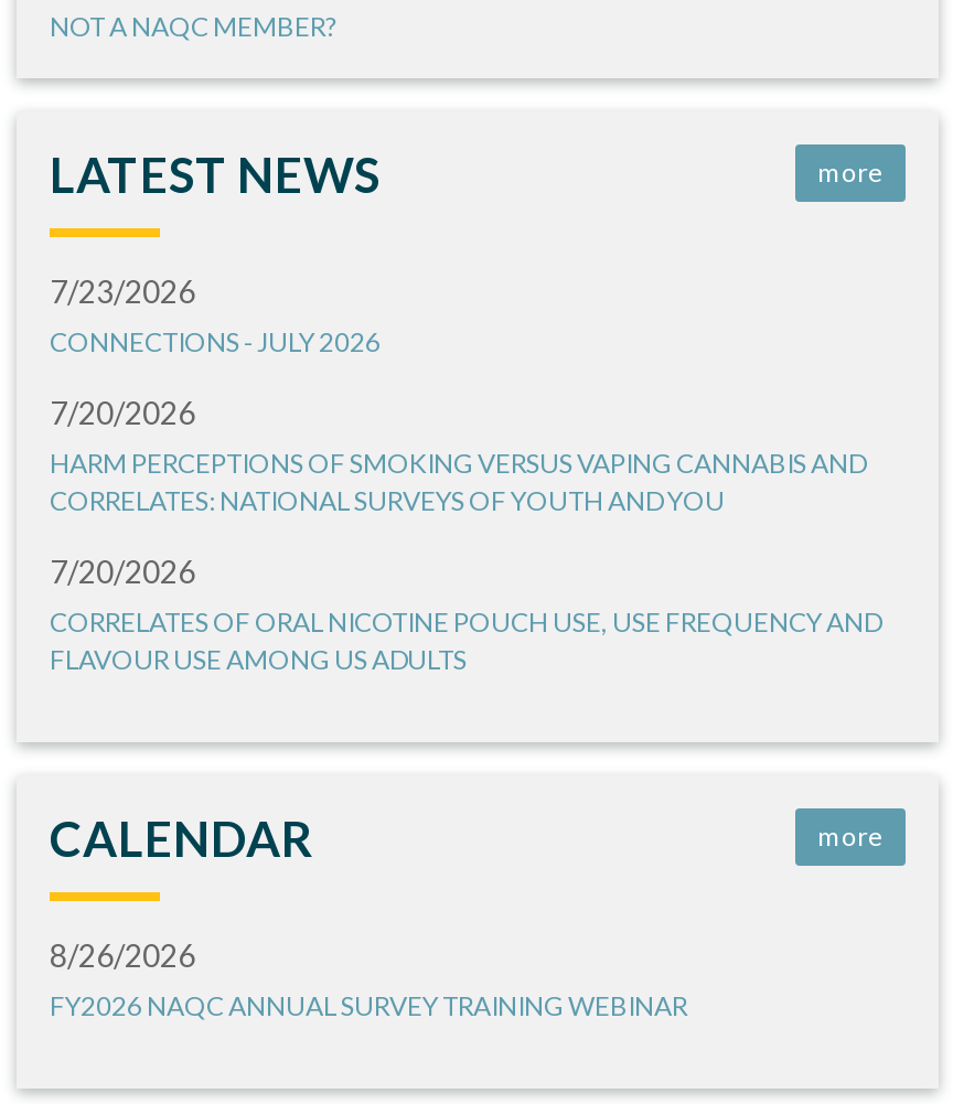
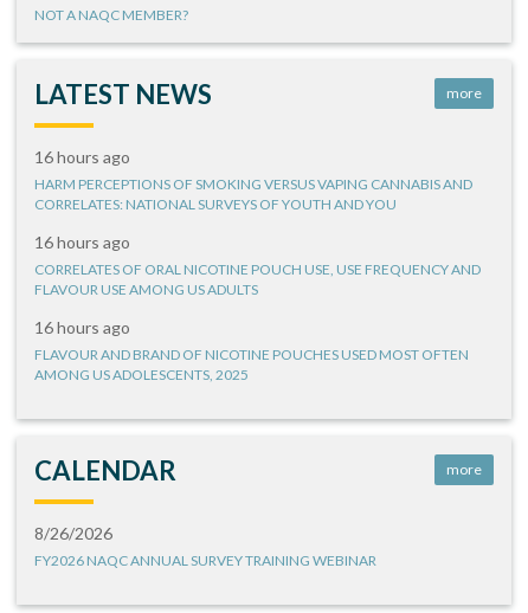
[50,272,381,431] 7/23/2026 | CONNECTIONS - JULY 2026 | 7/20/2026 -> [34,147,130,167] 16 hours ago
moved [50,447,866,517] -> [34,175,472,213]: HARM PERCEPTIONS OF SMOKING VERSUS VAPING CANNABIS AND | CORRELATES: NATIONAL SURVEYS OF YOUTH AND YOU
[50,553,195,590] 7/20/2026 -> [34,232,130,252] 16 hours ago
moved [50,605,881,676] -> [34,260,481,298]: CORRELATES OF ORAL NICOTINE POUCH USE, USE FREQUENCY AND | FLAVOUR USE AMONG US ADULTS
none -> [34,317,469,383] 16 hours ago | FLAVOUR AND BRAND OF NICOTINE POUCHES USED MOST OFTEN | AMONG US ADOLESCENTS, 2025

